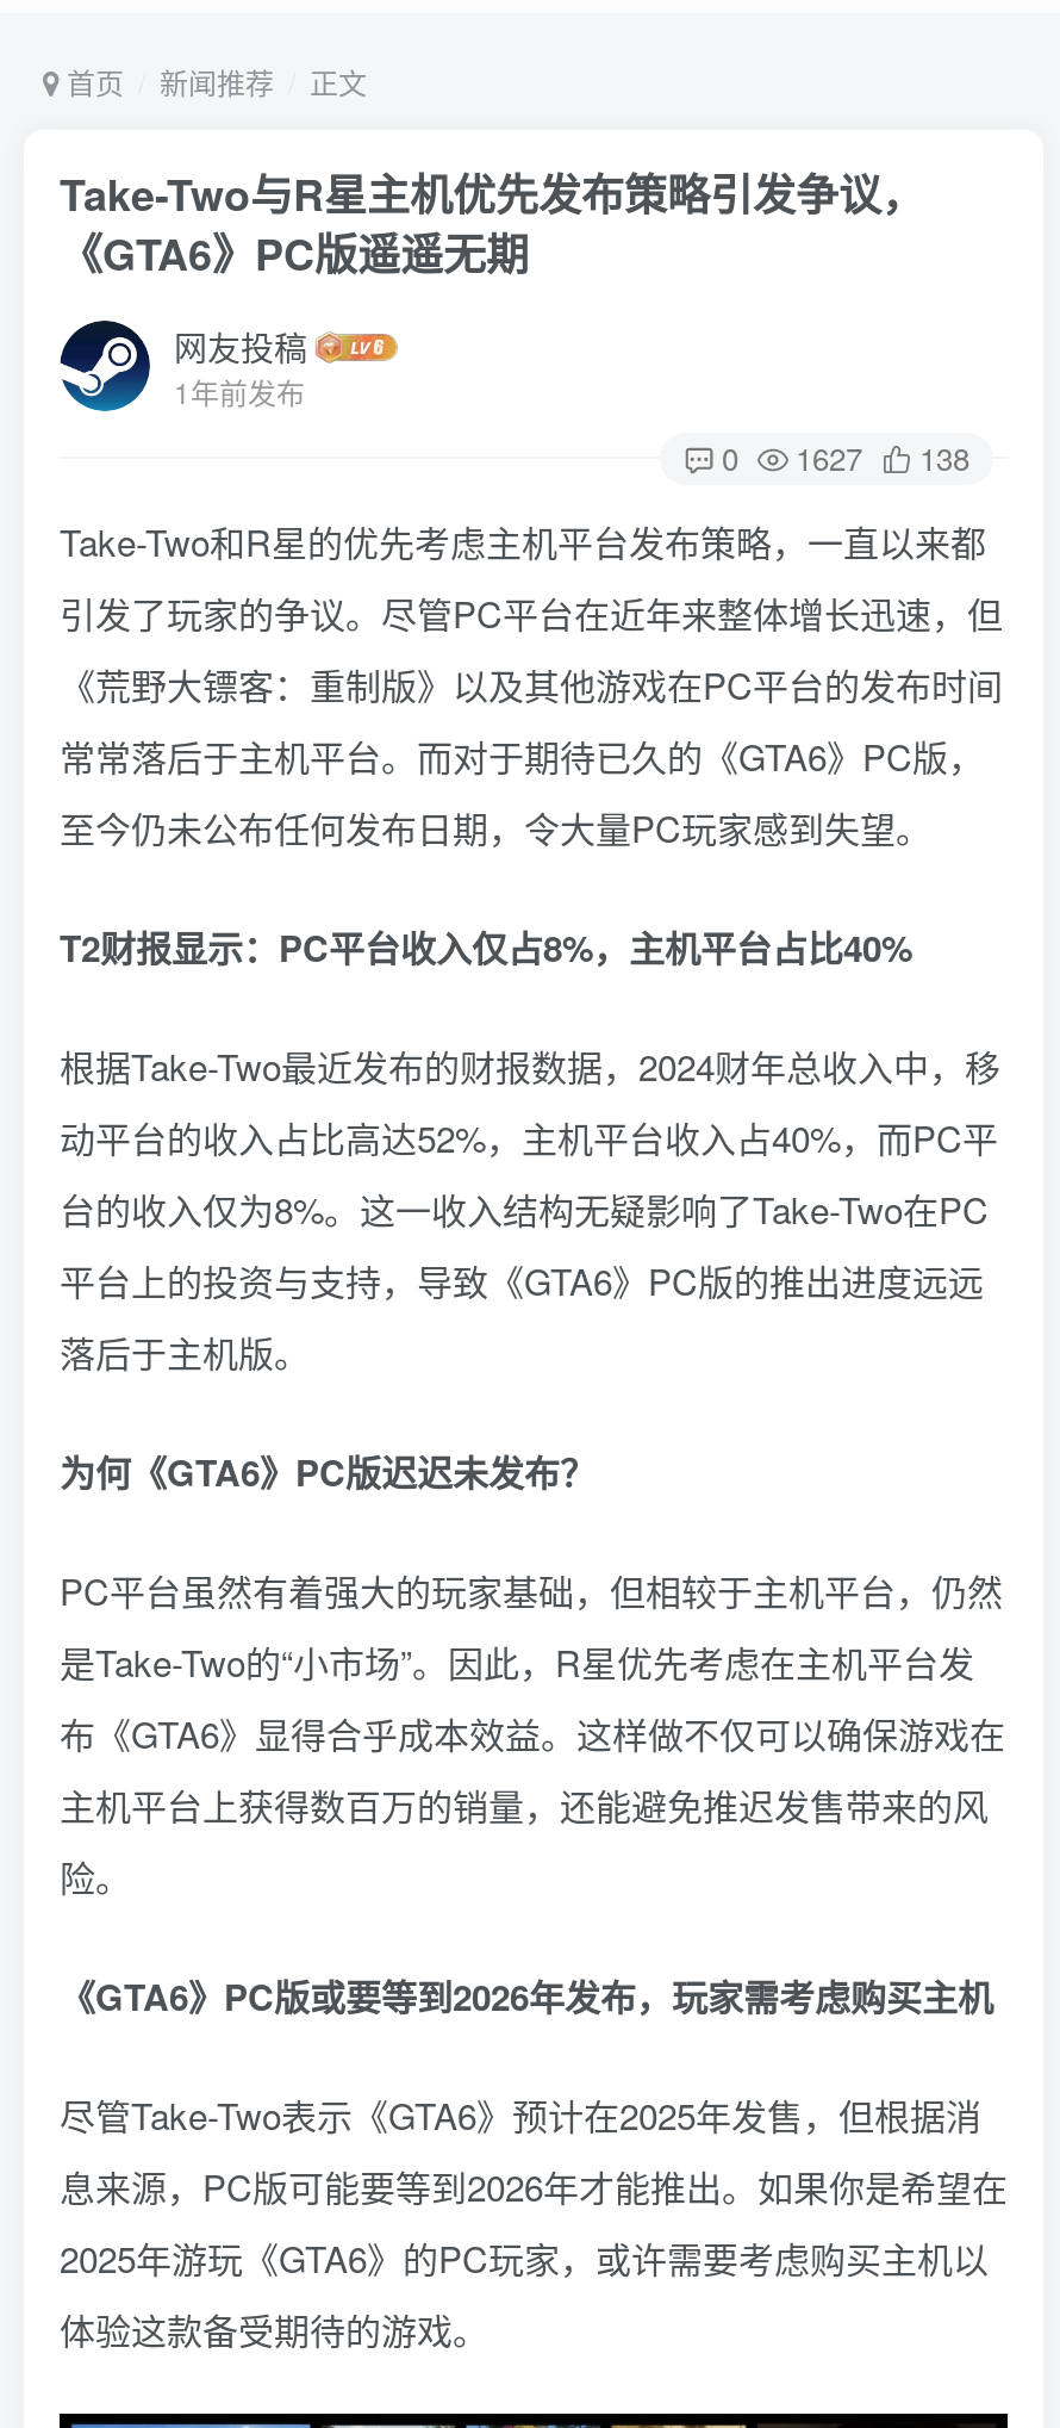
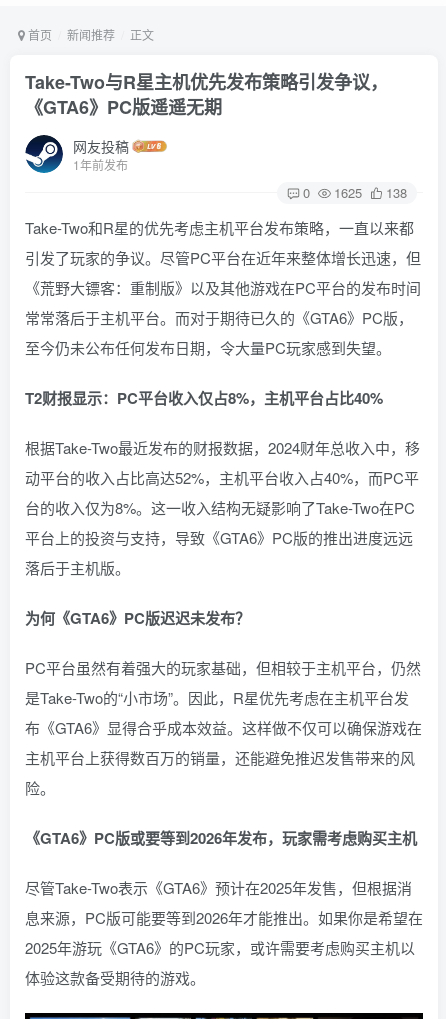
[722,435,969,480] 0 1627 138 -> [303,183,407,202] 0 1625 138

